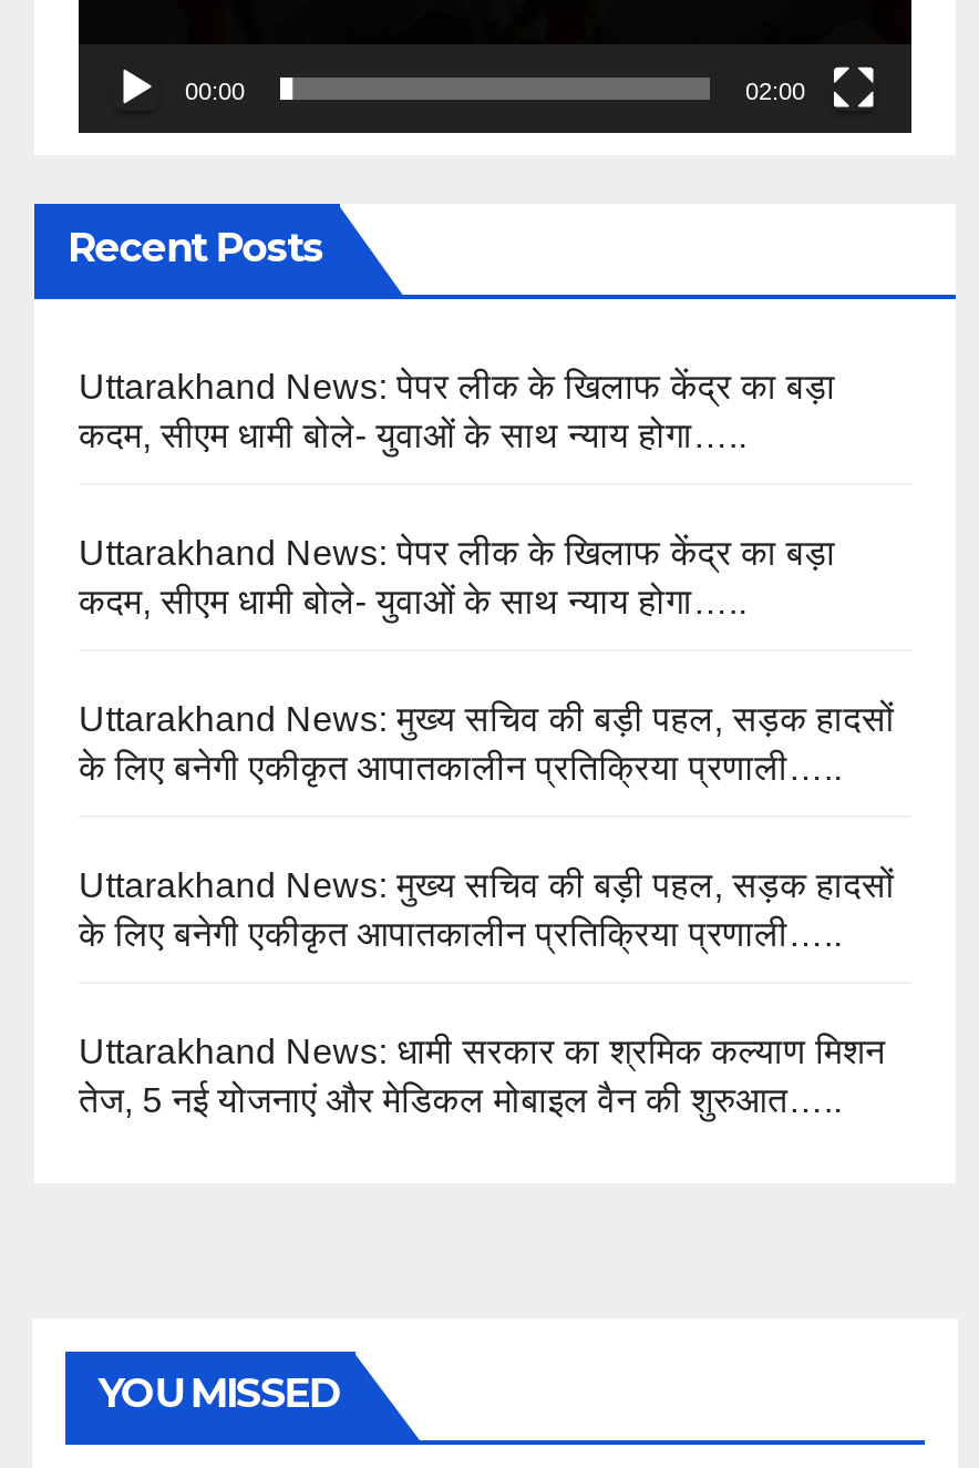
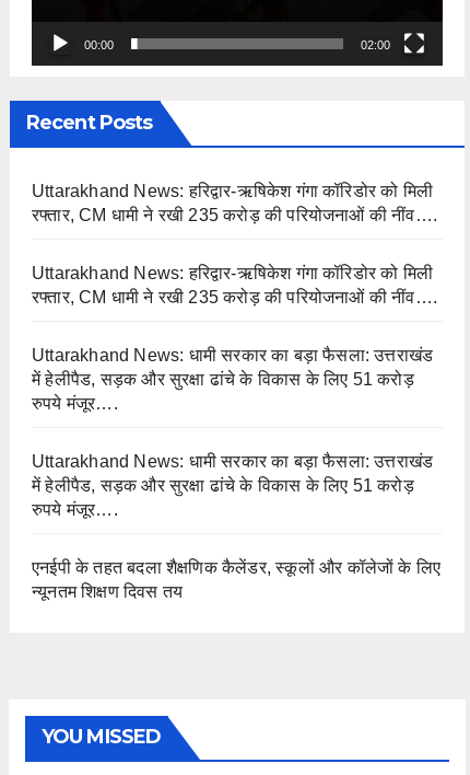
[79,367,836,453] Uttarakhand News: पेपर लीक के खिलाफ केंद्र का बड़ा | कदम, सीएम धामी बोले- युवाओं के साथ न्याय होगा….. -> [32,181,437,224] Uttarakhand News: हरिद्वार-ऋषिकेश गंगा कॉरिडोर को मिली | रफ्तार, CM धामी ने रखी 235 करोड़ की परियोजनाओं की नींव….
[79,533,836,620] Uttarakhand News: पेपर लीक के खिलाफ केंद्र का बड़ा | कदम, सीएम धामी बोले- युवाओं के साथ न्याय होगा….. -> [32,263,437,306] Uttarakhand News: हरिद्वार-ऋषिकेश गंगा कॉरिडोर को मिली | रफ्तार, CM धामी ने रखी 235 करोड़ की परियोजनाओं की नींव….
[79,699,895,786] Uttarakhand News: मुख्य सचिव की बड़ी पहल, सड़क हादसों | के लिए बनेगी एकीकृत आपातकालीन प्रतिक्रिया प्रणाली….. -> [32,345,433,412] Uttarakhand News: धामी सरकार का बड़ा फैसला: उत्तराखंड | में हेलीपैड, सड़क और सुरक्षा ढांचे के विकास के लिए 51 करोड़ | रुपये मंजूर….
[79,866,895,952] Uttarakhand News: मुख्य सचिव की बड़ी पहल, सड़क हादसों | के लिए बनेगी एकीकृत आपातकालीन प्रतिक्रिया प्रणाली….. -> [32,452,433,518] Uttarakhand News: धामी सरकार का बड़ा फैसला: उत्तराखंड | में हेलीपैड, सड़क और सुरक्षा ढांचे के विकास के लिए 51 करोड़ | रुपये मंजूर….
[79,1032,885,1118] Uttarakhand News: धामी सरकार का श्रमिक कल्याण मिशन | तेज, 5 नई योजनाएं और मेडिकल मोबाइल वैन की शुरुआत….. -> [32,558,441,601] एनईपी के तहत बदला शैक्षणिक कैलेंडर, स्कूलों और कॉलेजों के लिए | न्यूनतम शिक्षण दिवस तय

